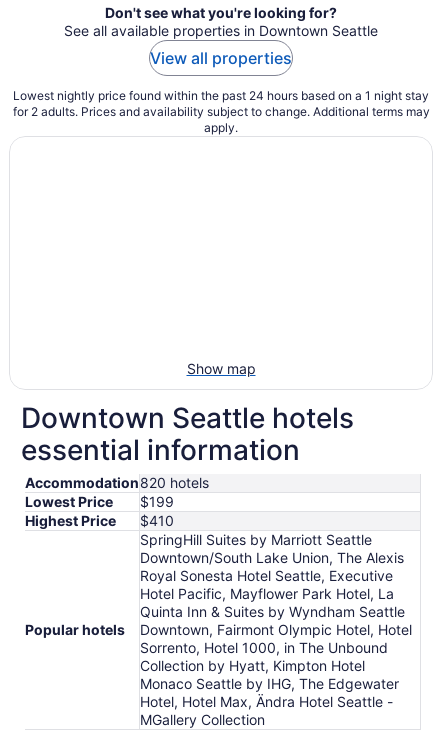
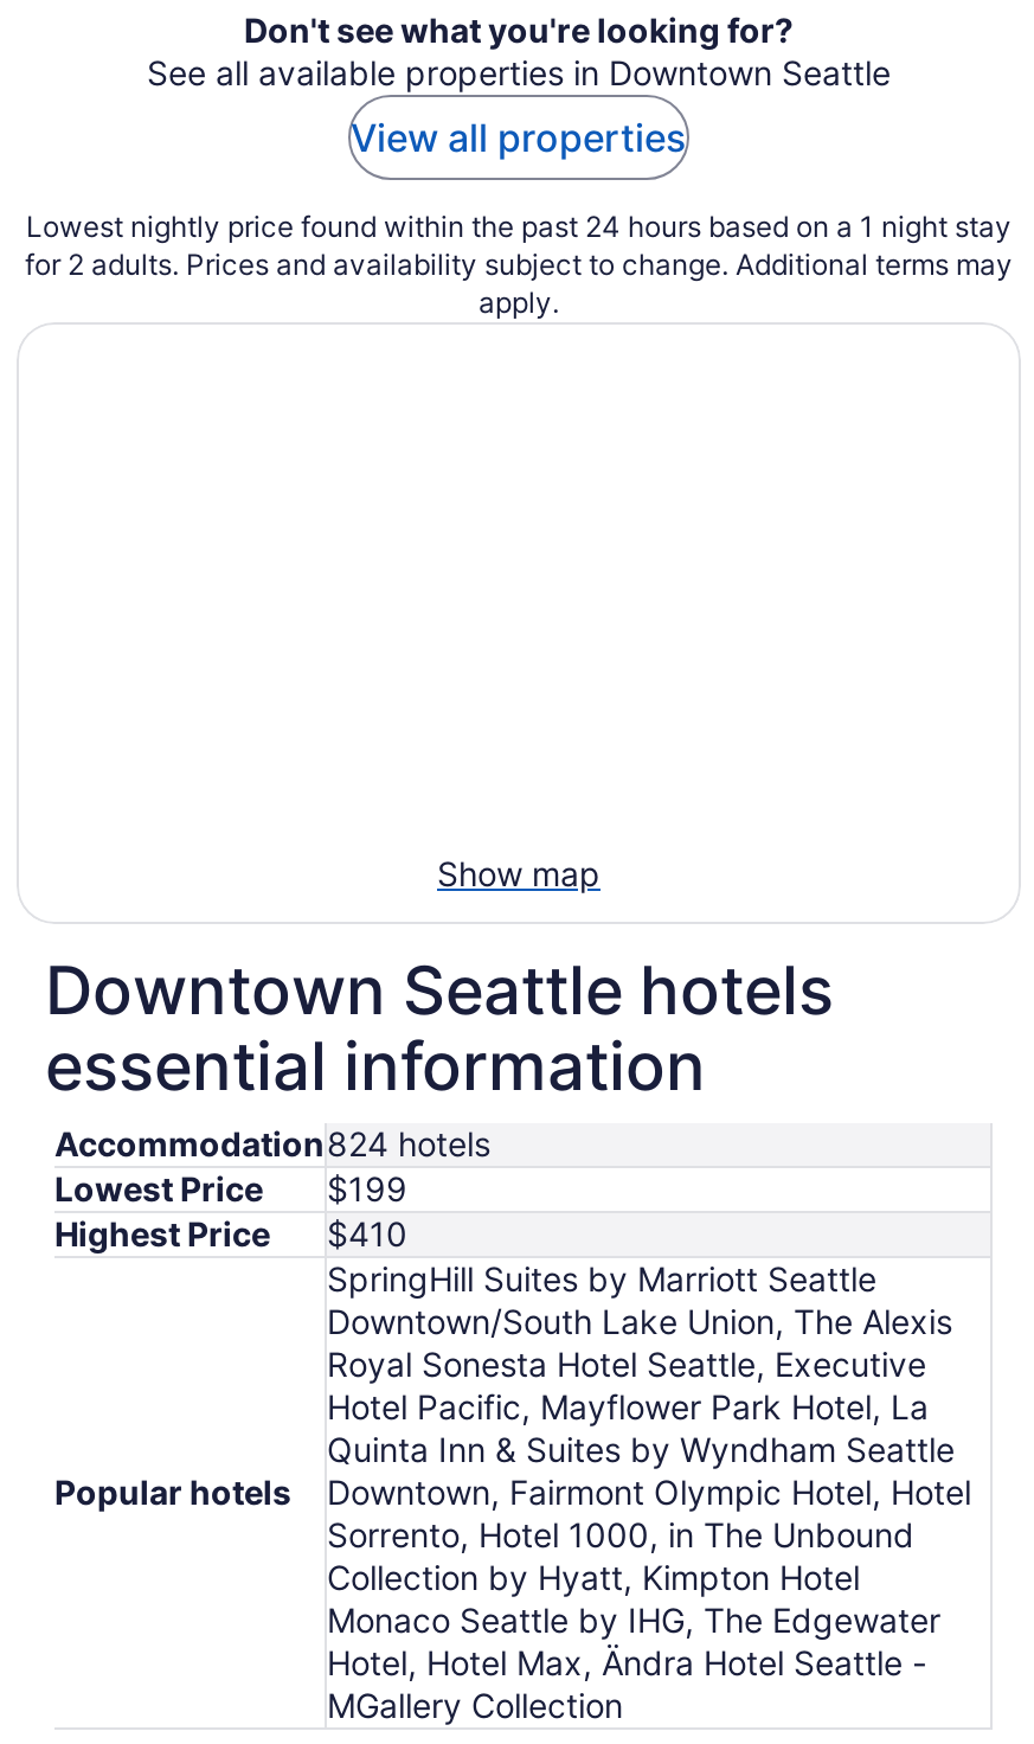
[25,474,209,491] Accommodation 820 hotels -> [54,1123,490,1163] Accommodation 824 hotels

